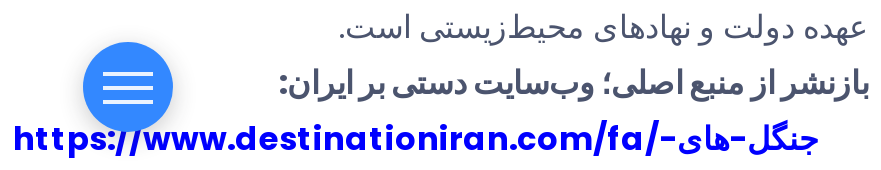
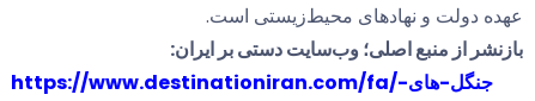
[79,40,177,112] [image] -> none

